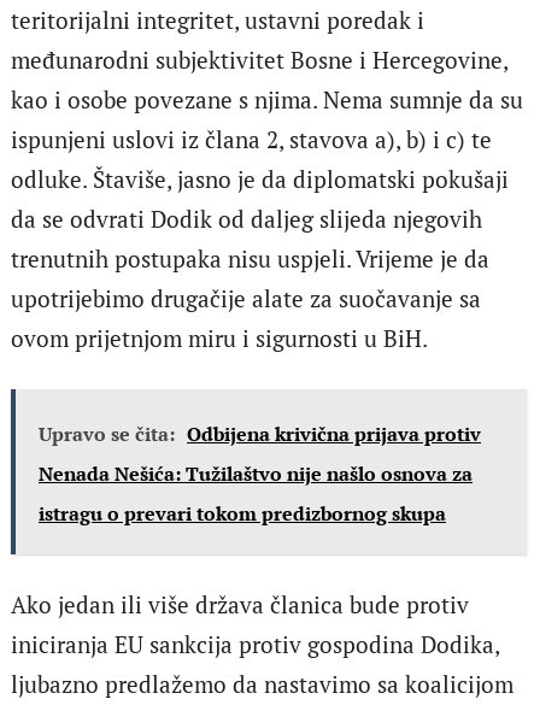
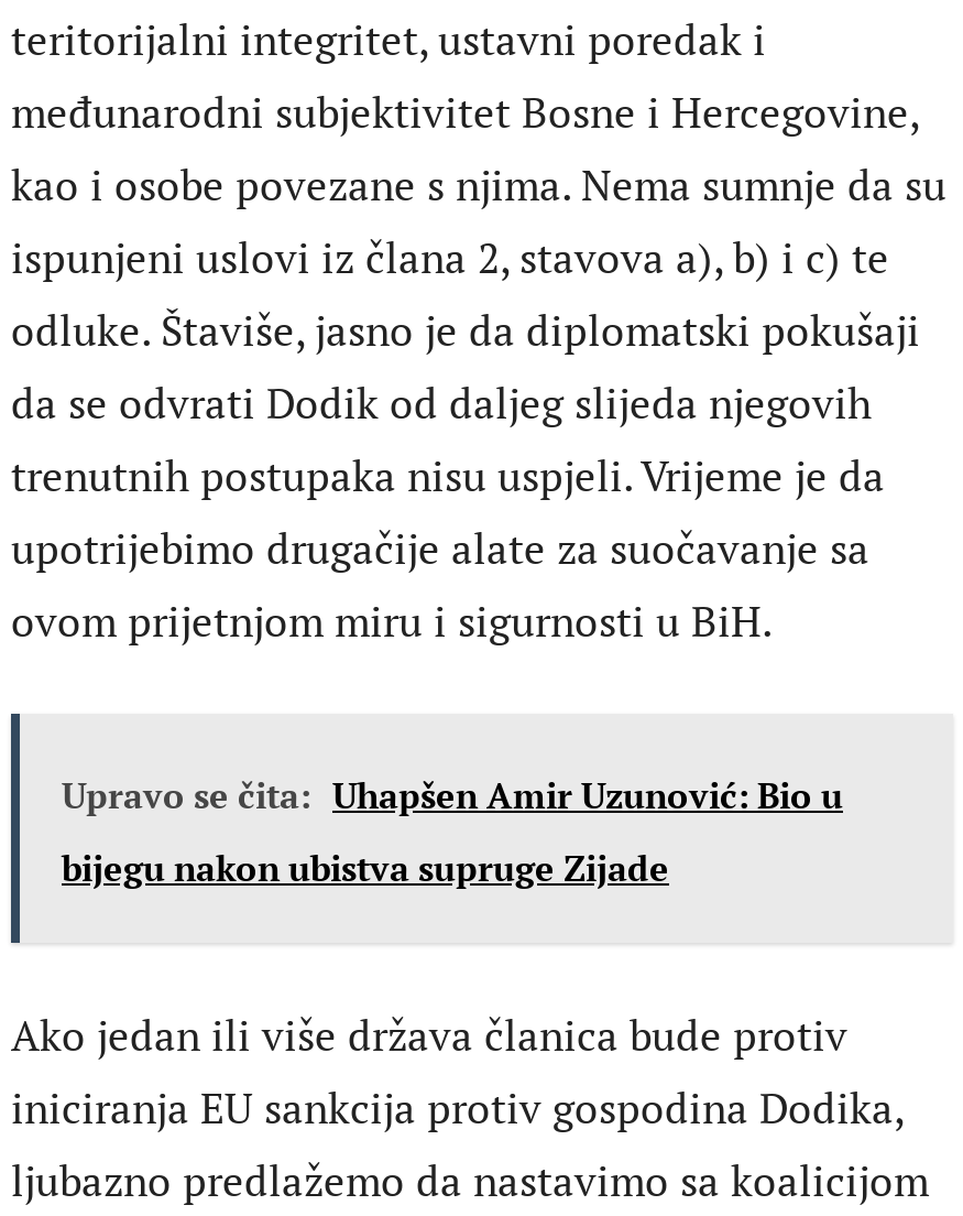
[39,421,481,527] Upravo se čita: Odbijena krivična prijava protiv | Nenada Nešića: Tužilaštvo nije našlo osnova za | istragu o prevari tokom predizbornog skupa -> [62,770,843,891] Upravo se čita: Uhapšen Amir Uzunović: Bio u | bijegu nakon ubistva supruge Zijade

